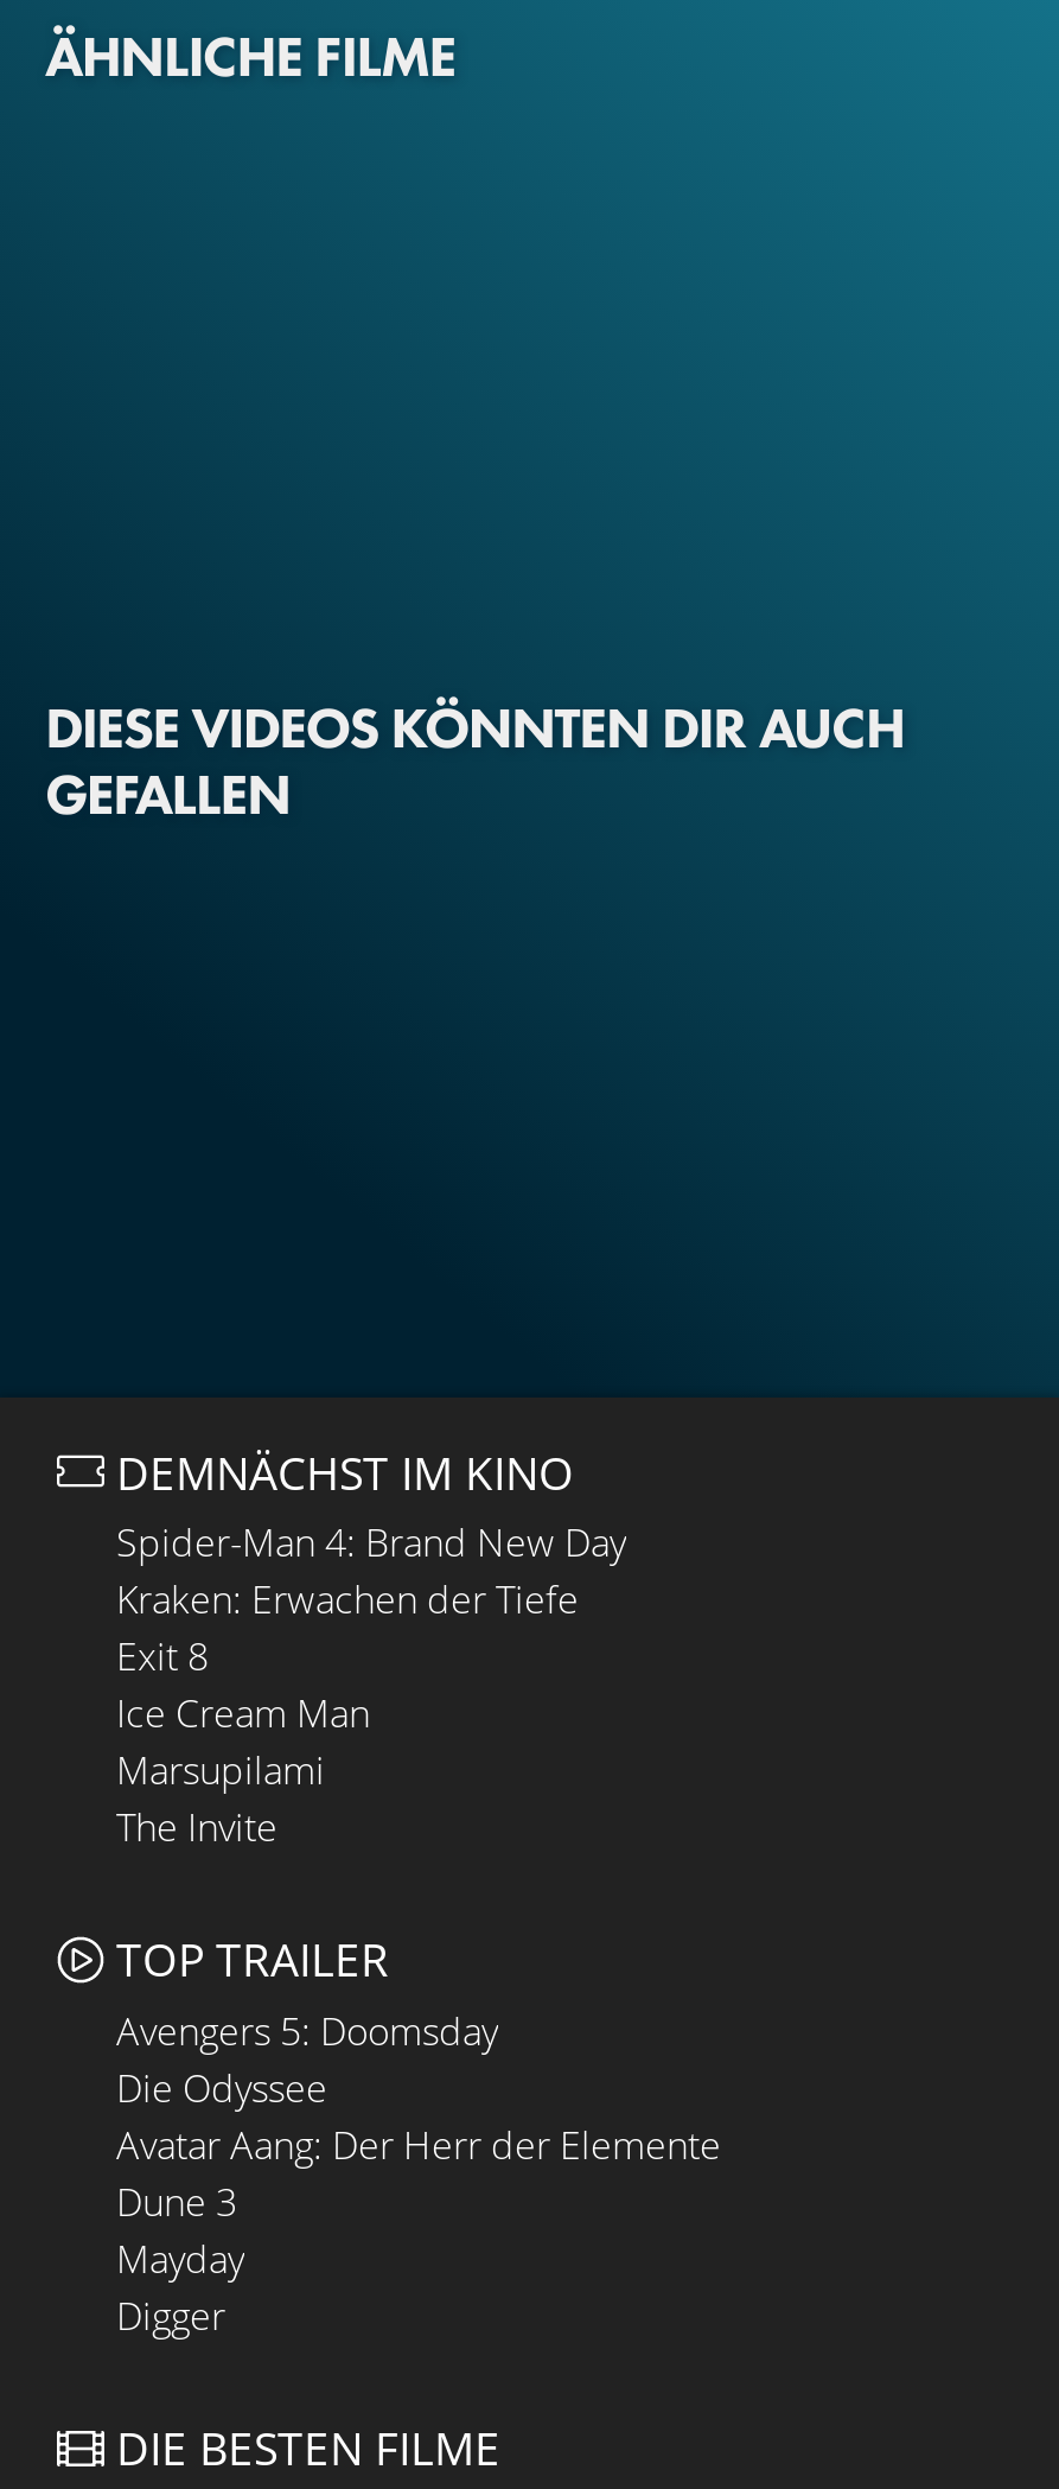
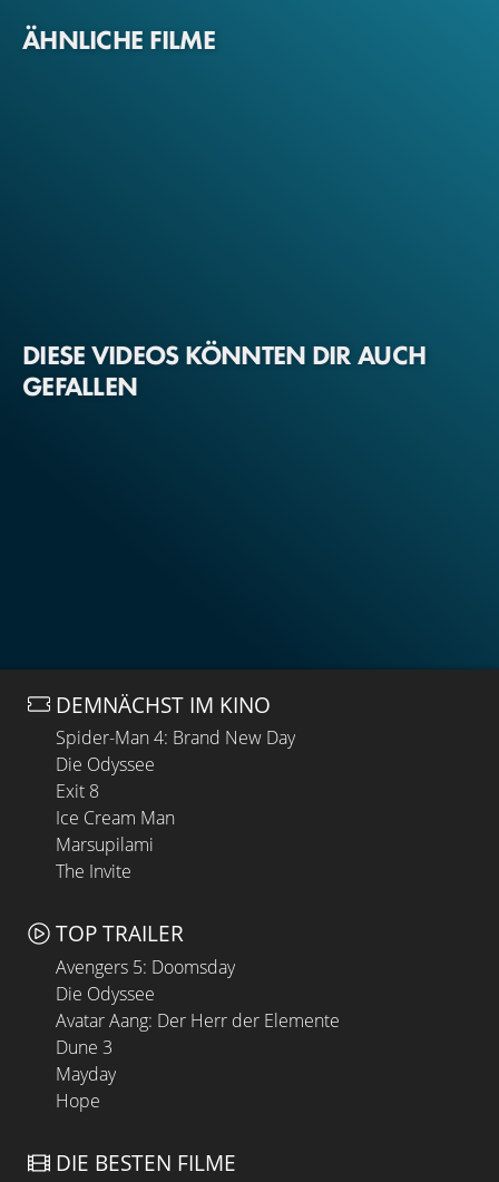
[116,1574,579,1626] Kraken: Erwachen der Tiefe -> [56,752,155,777] Die Odyssee
[116,2290,225,2342] Digger -> [56,1089,100,1113] Hope

